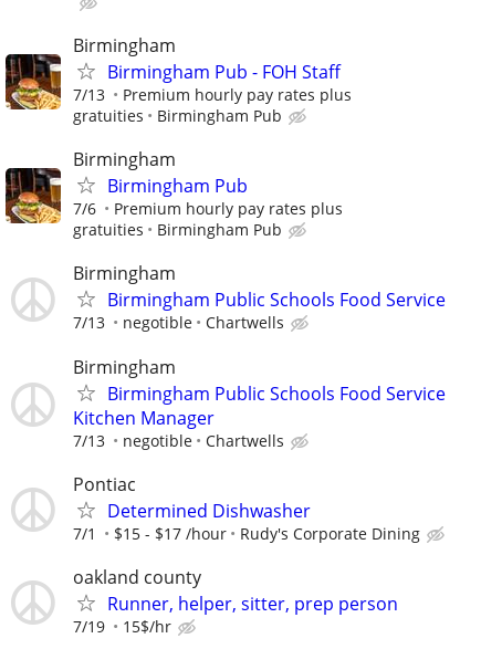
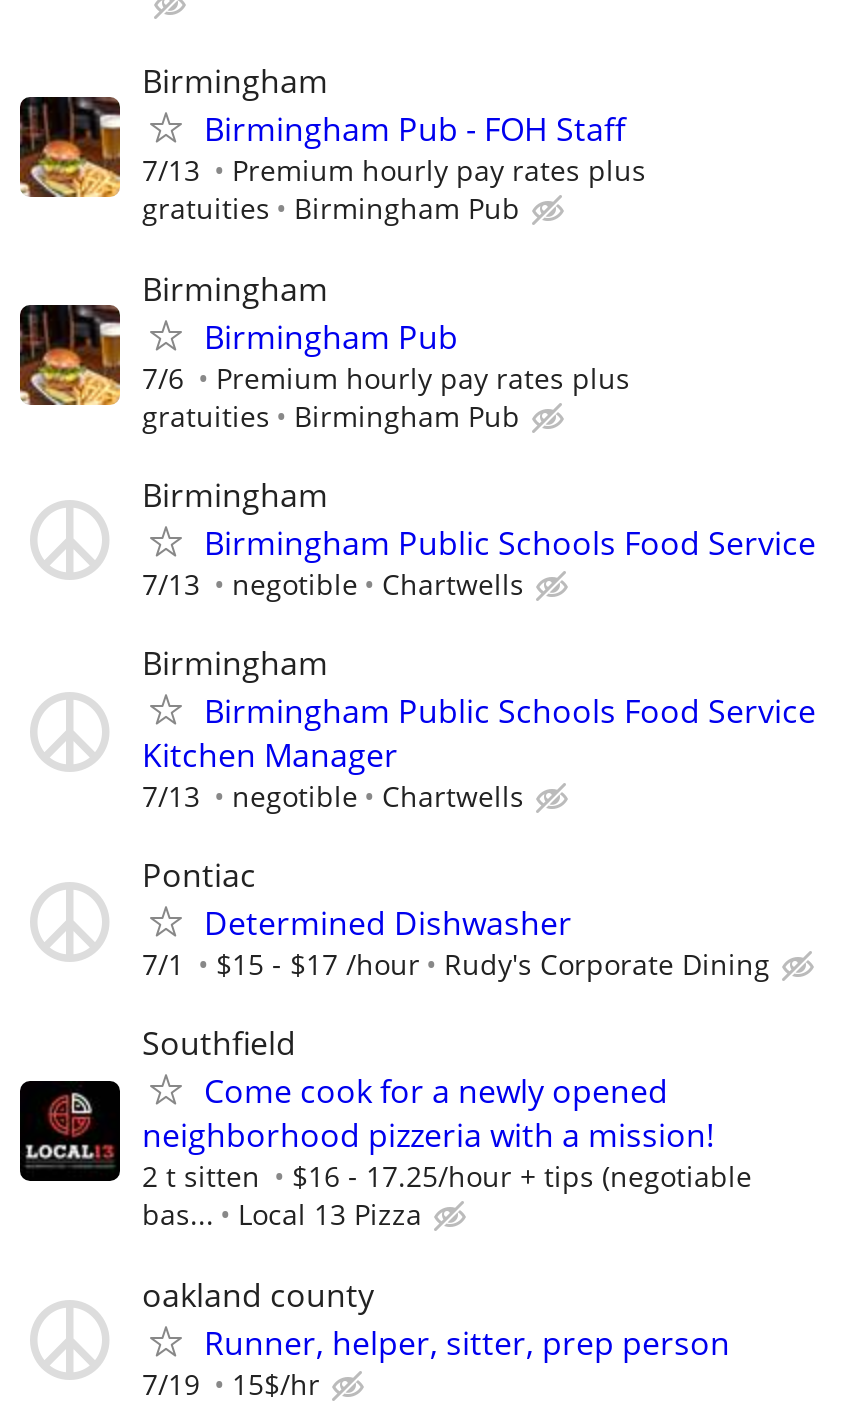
none -> [18,1022,752,1234] [image] | Southfield | Come cook for a newly opened | neighborhood pizzeria with a mission! | 2 t sitten | $16 - 17.25/hour + tips (negotiable | bas... | Local 13 Pizza

